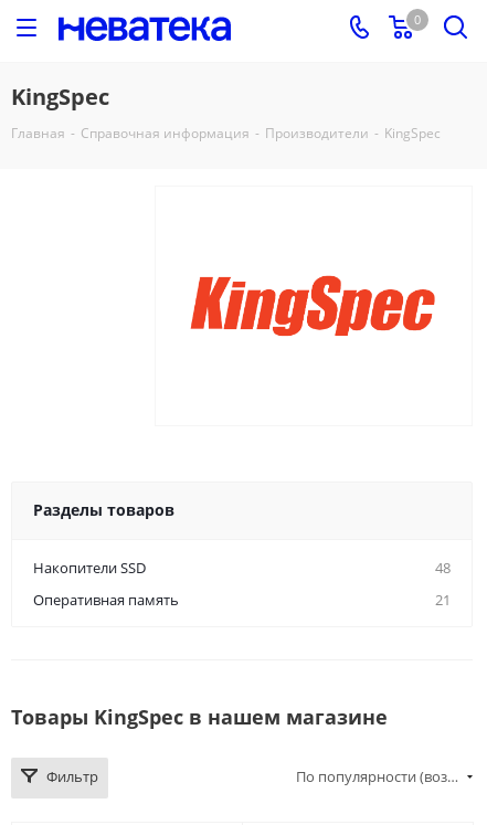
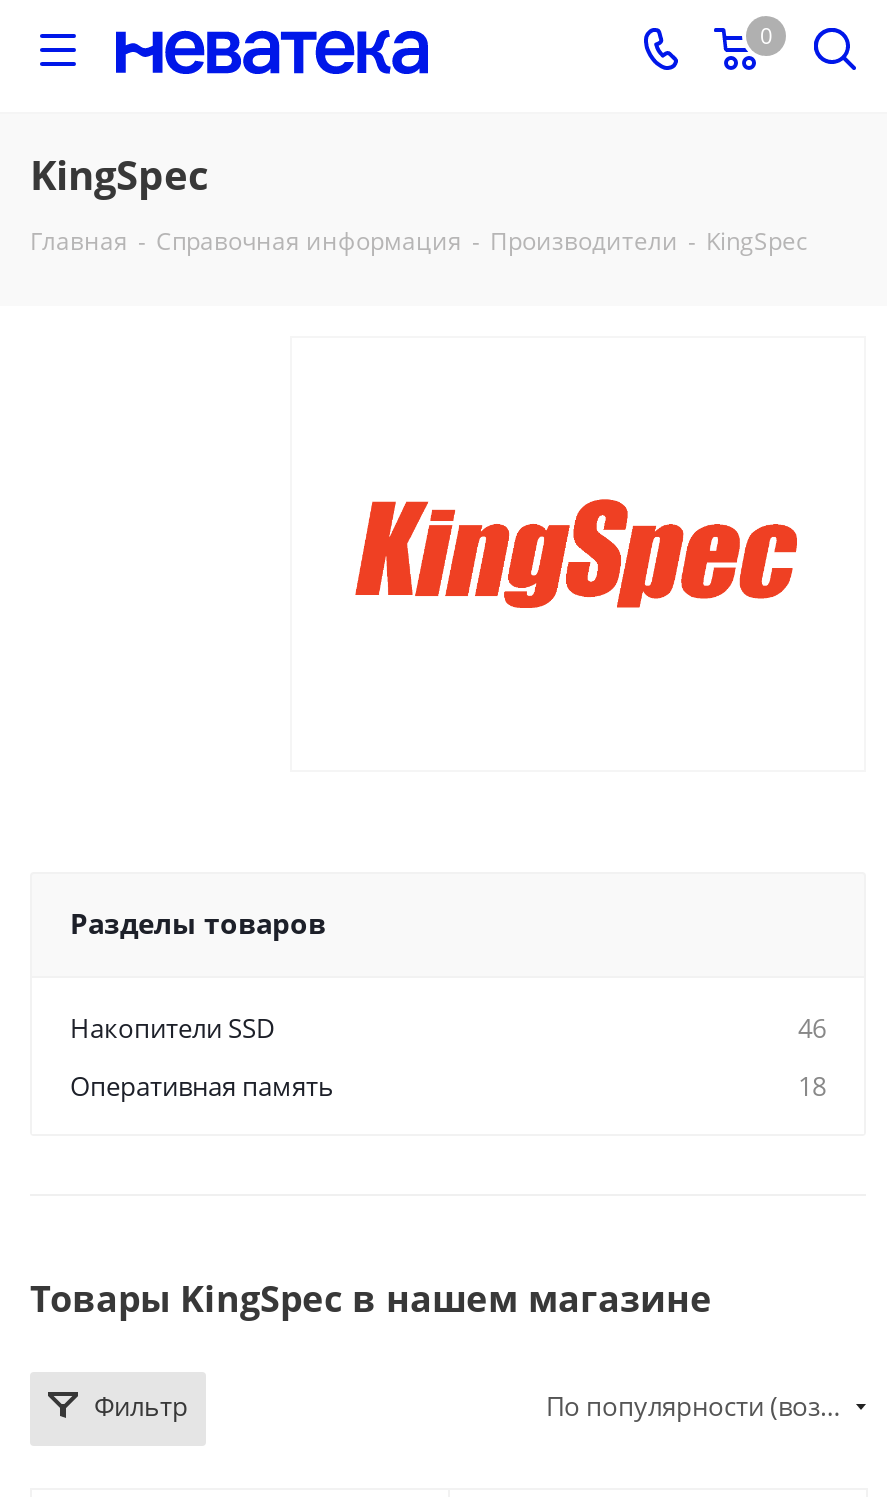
[435,558,451,577] 48 -> [798,1010,826,1046] 46
[435,590,451,610] 21 -> [798,1068,826,1104] 18

